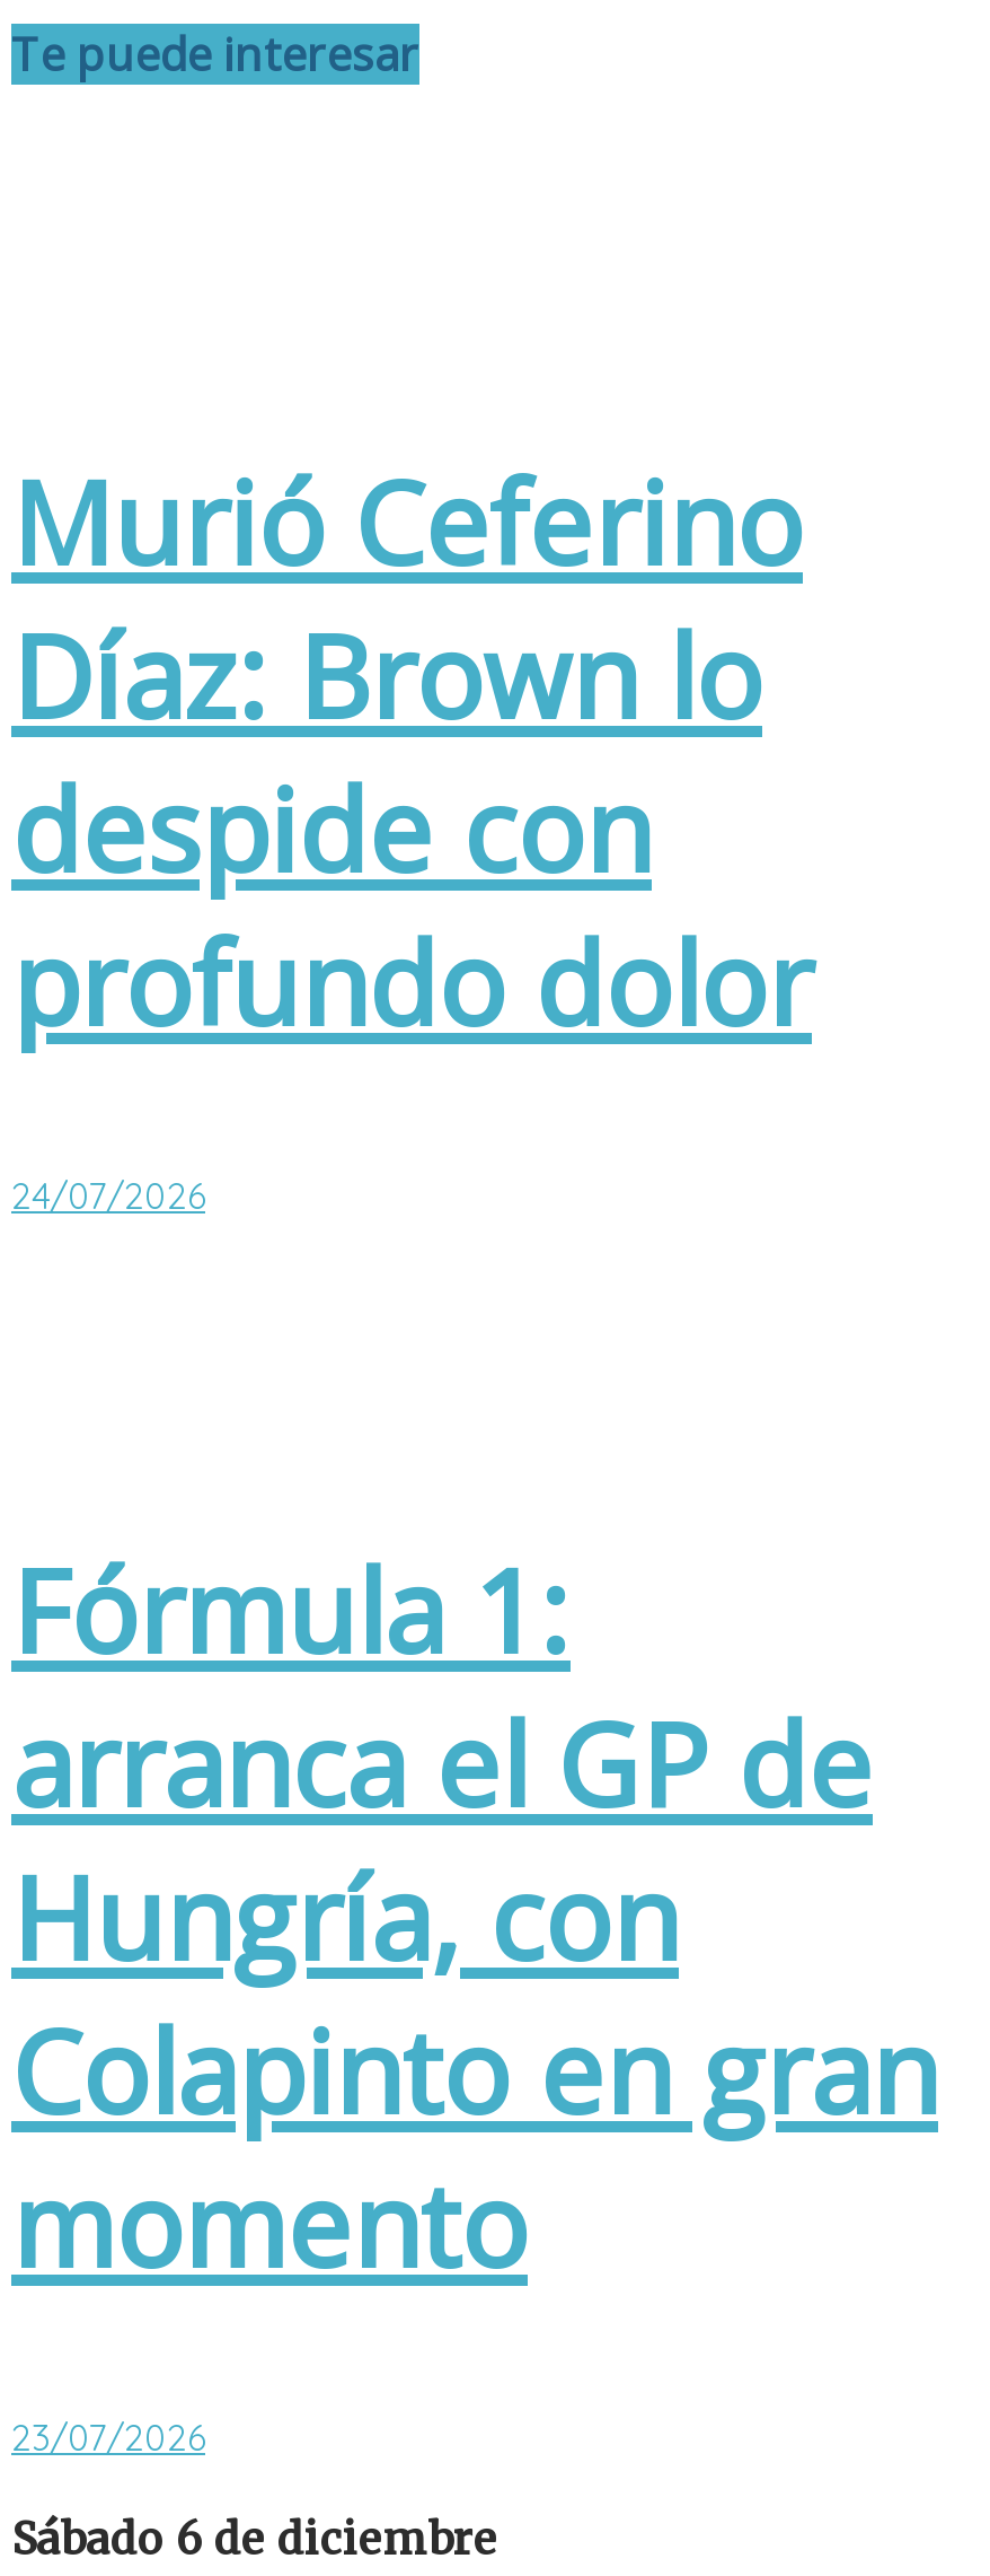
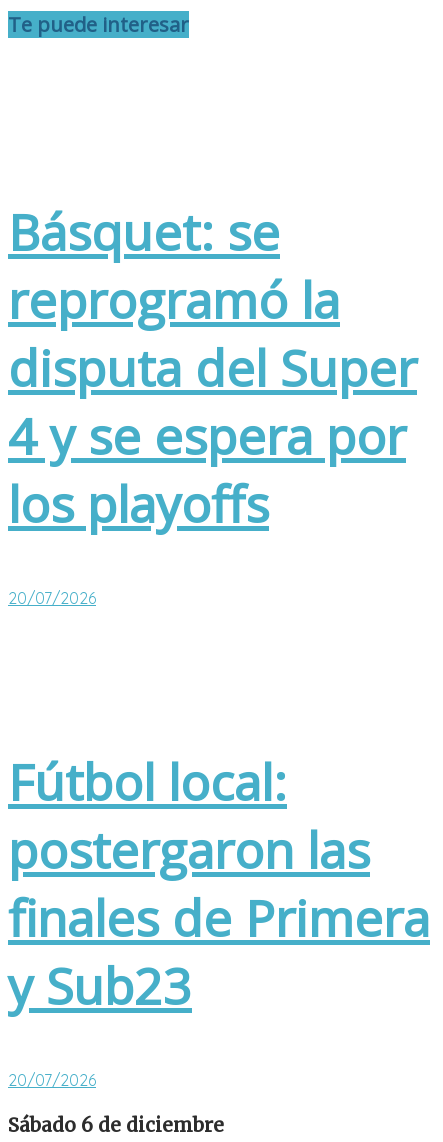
[11,446,812,1060] Murió Ceferino | Díaz: Brown lo | despide con | profundo dolor -> [8,198,417,538] Básquet: se | reprogramó la | disputa del Super | 4 y se espera por | los playoffs
[11,1173,205,1218] 24/07/2026 -> [8,588,96,608] 20/07/2026
[11,1534,938,2302] Fórmula 1: | arranca el GP de | Hungría, con | Colapinto en gran | momento -> [8,748,430,1020] Fútbol local: | postergaron las | finales de Primera | y Sub23
[11,2415,205,2460] 23/07/2026 -> [8,1070,96,1090] 20/07/2026

